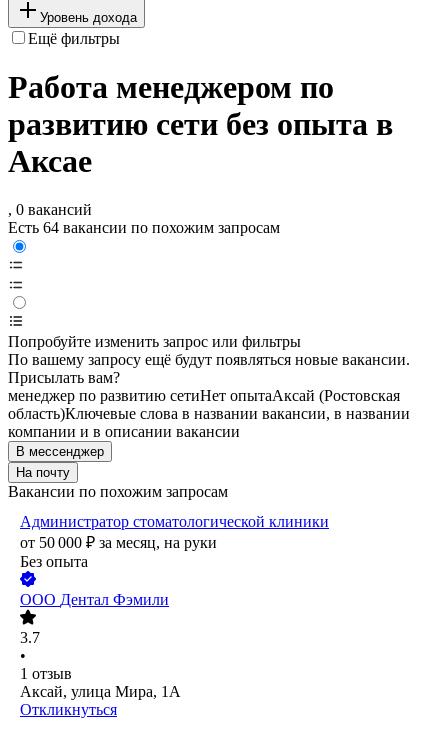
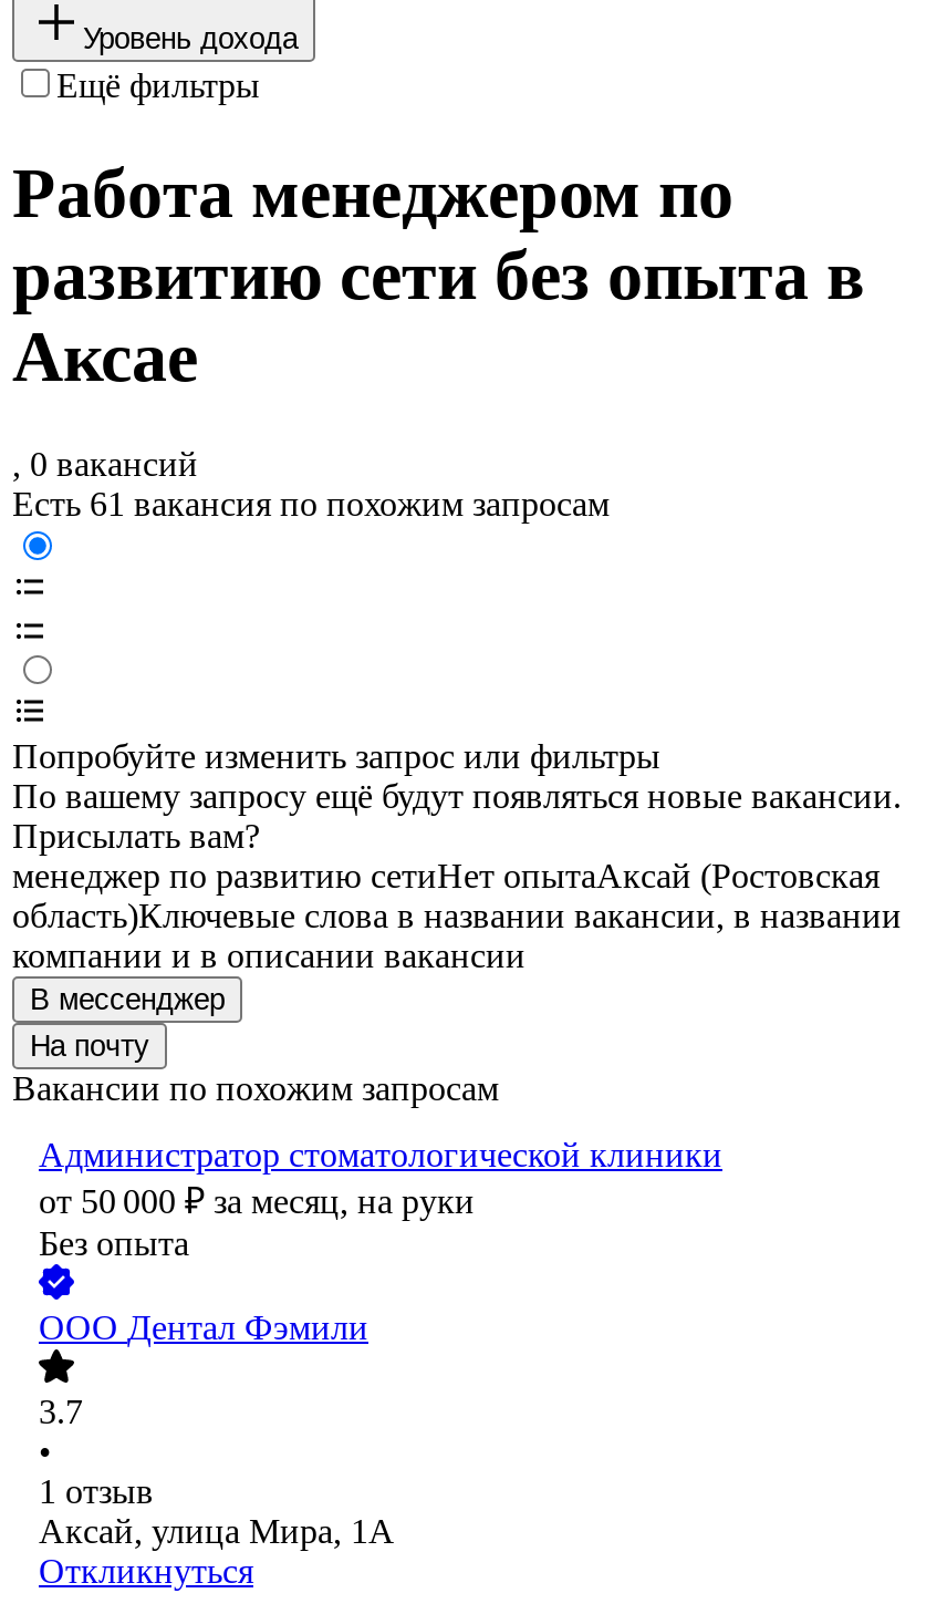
[8,219,280,236] Есть 64 вакансии по похожим запросам -> [12,486,610,524] Есть 61 вакансия по похожим запросам

